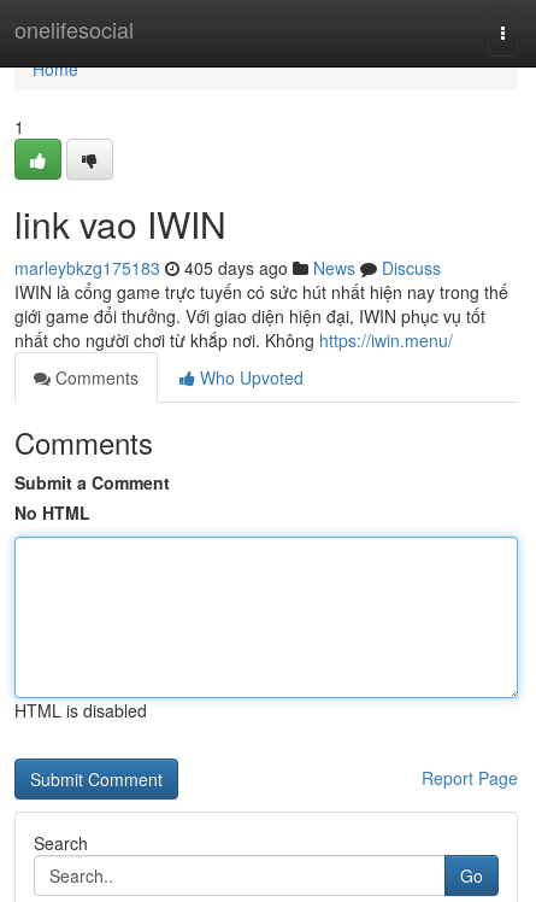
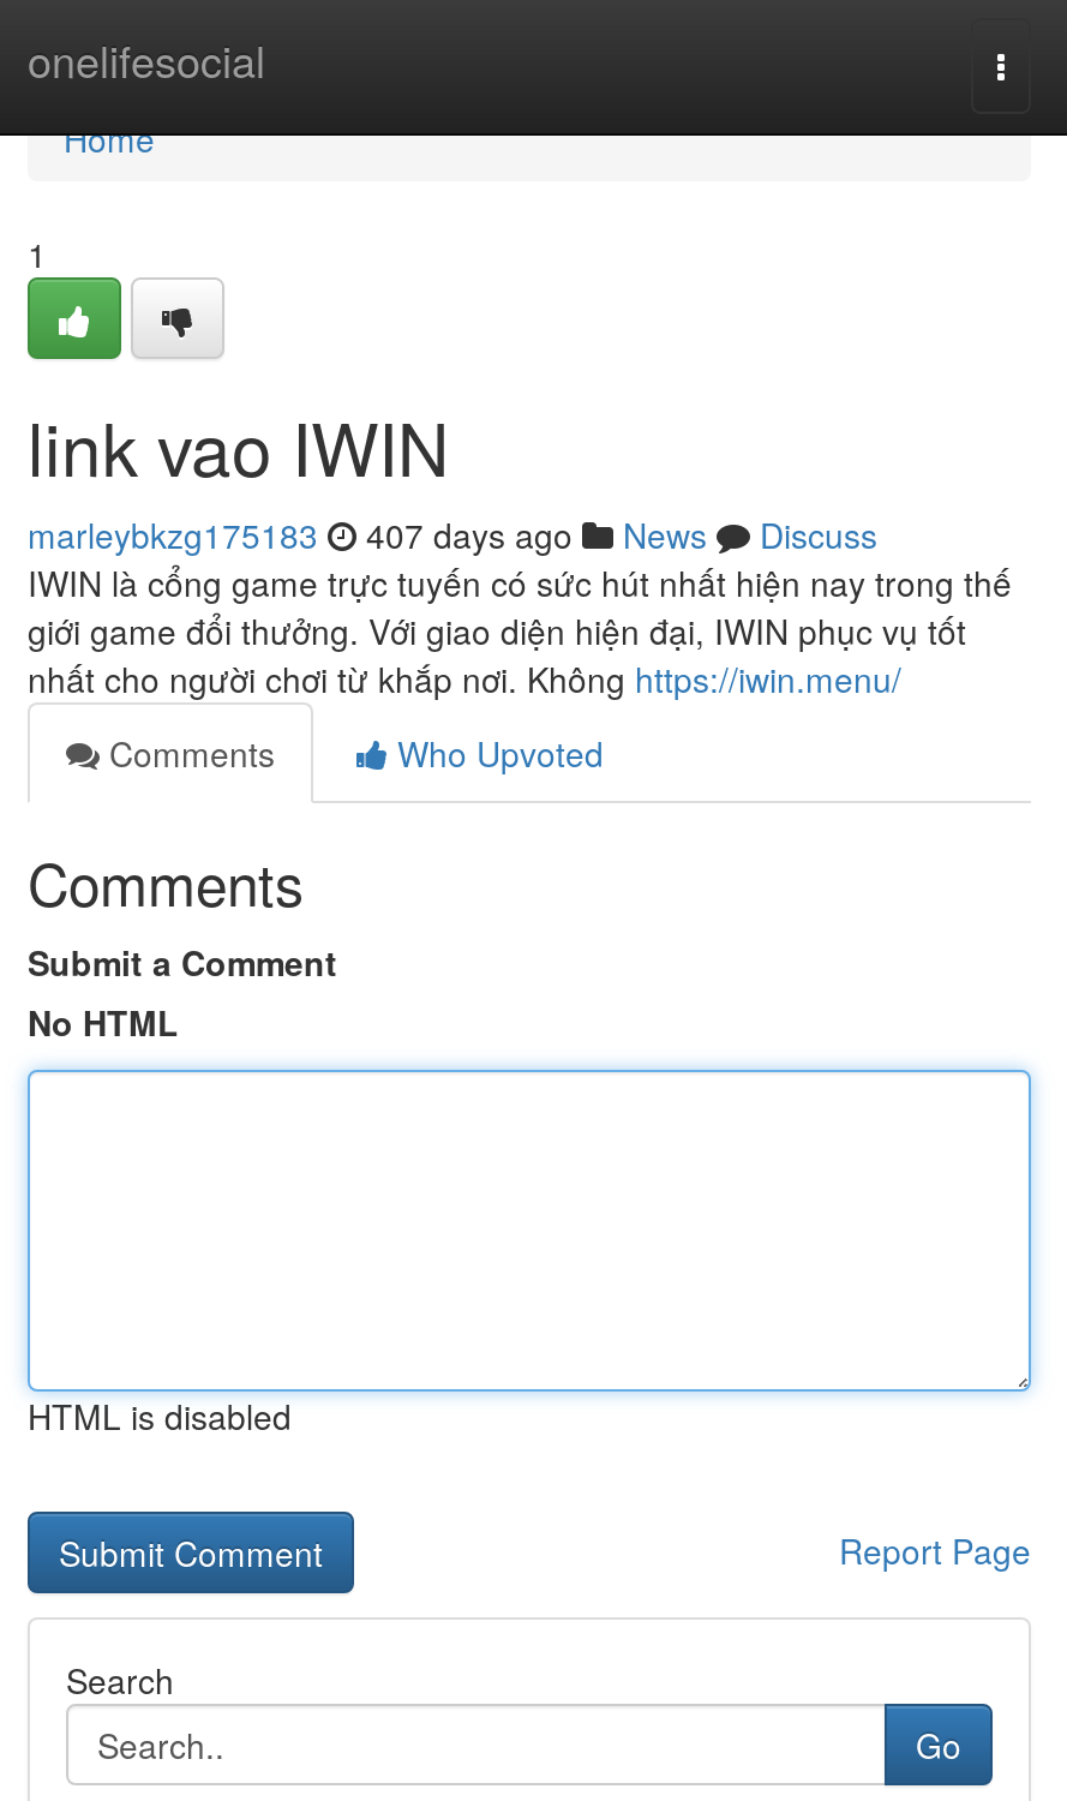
[14,256,441,280] marleybkzg175183 405 days ago News Discuss -> [28,510,877,558] marleybkzg175183 407 days ago News Discuss

